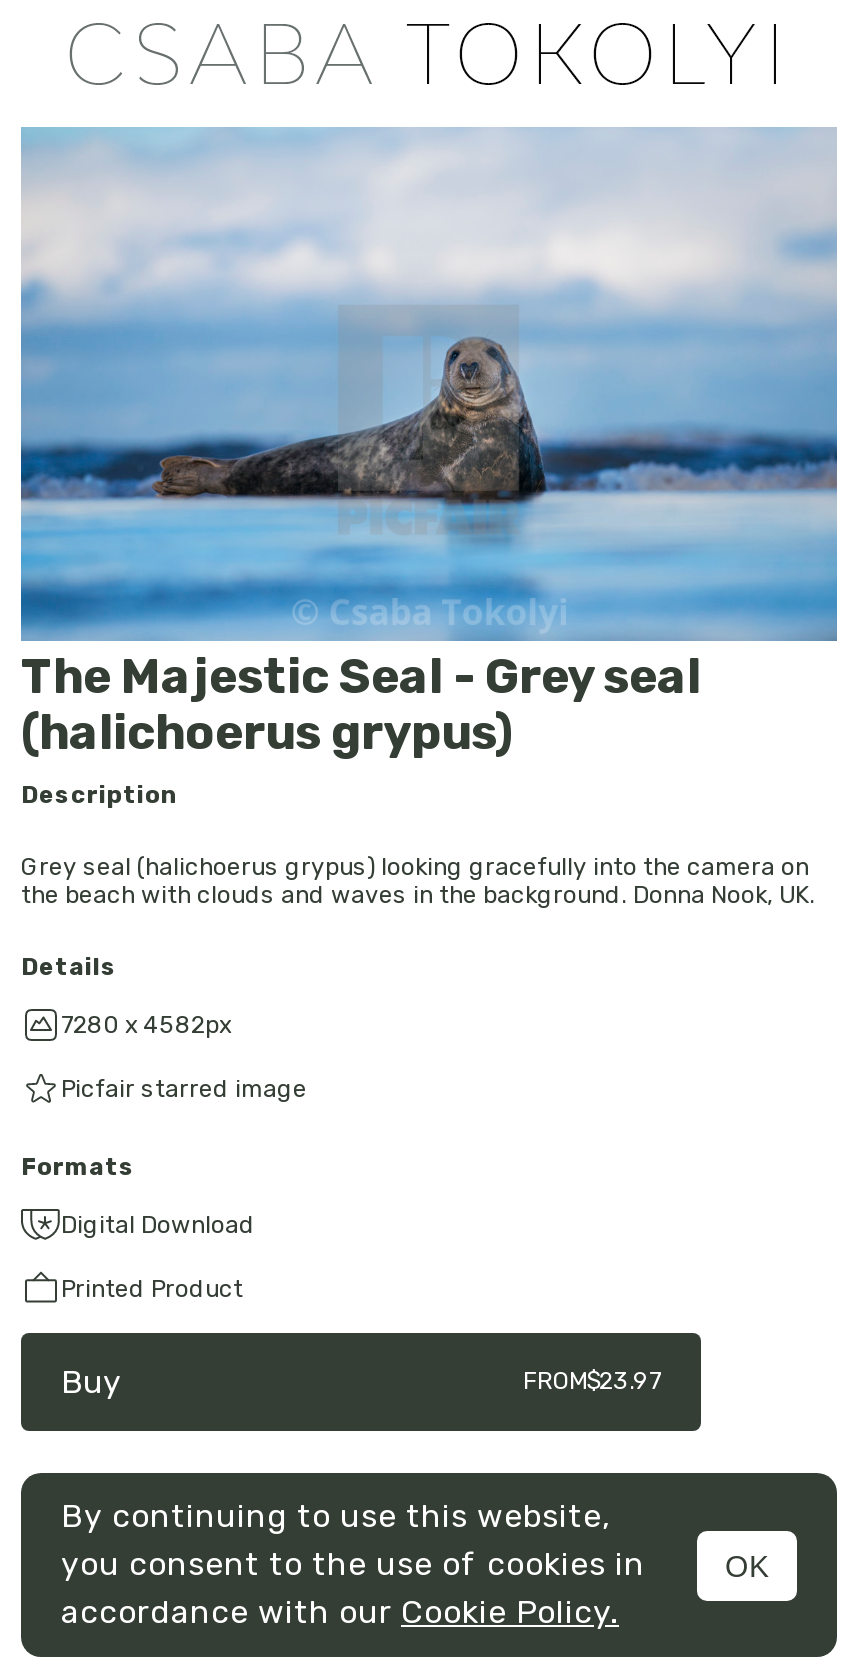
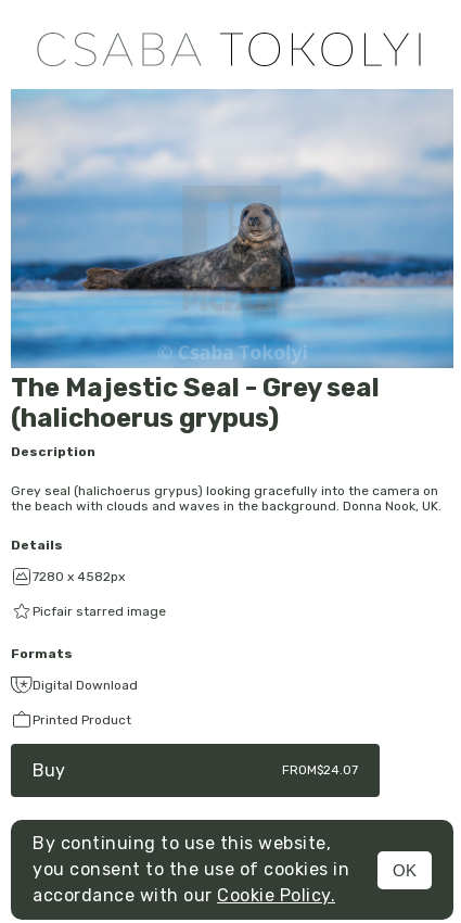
[523,1367,661,1395] FROM$23.97 -> [282,762,358,778] FROM$24.07

